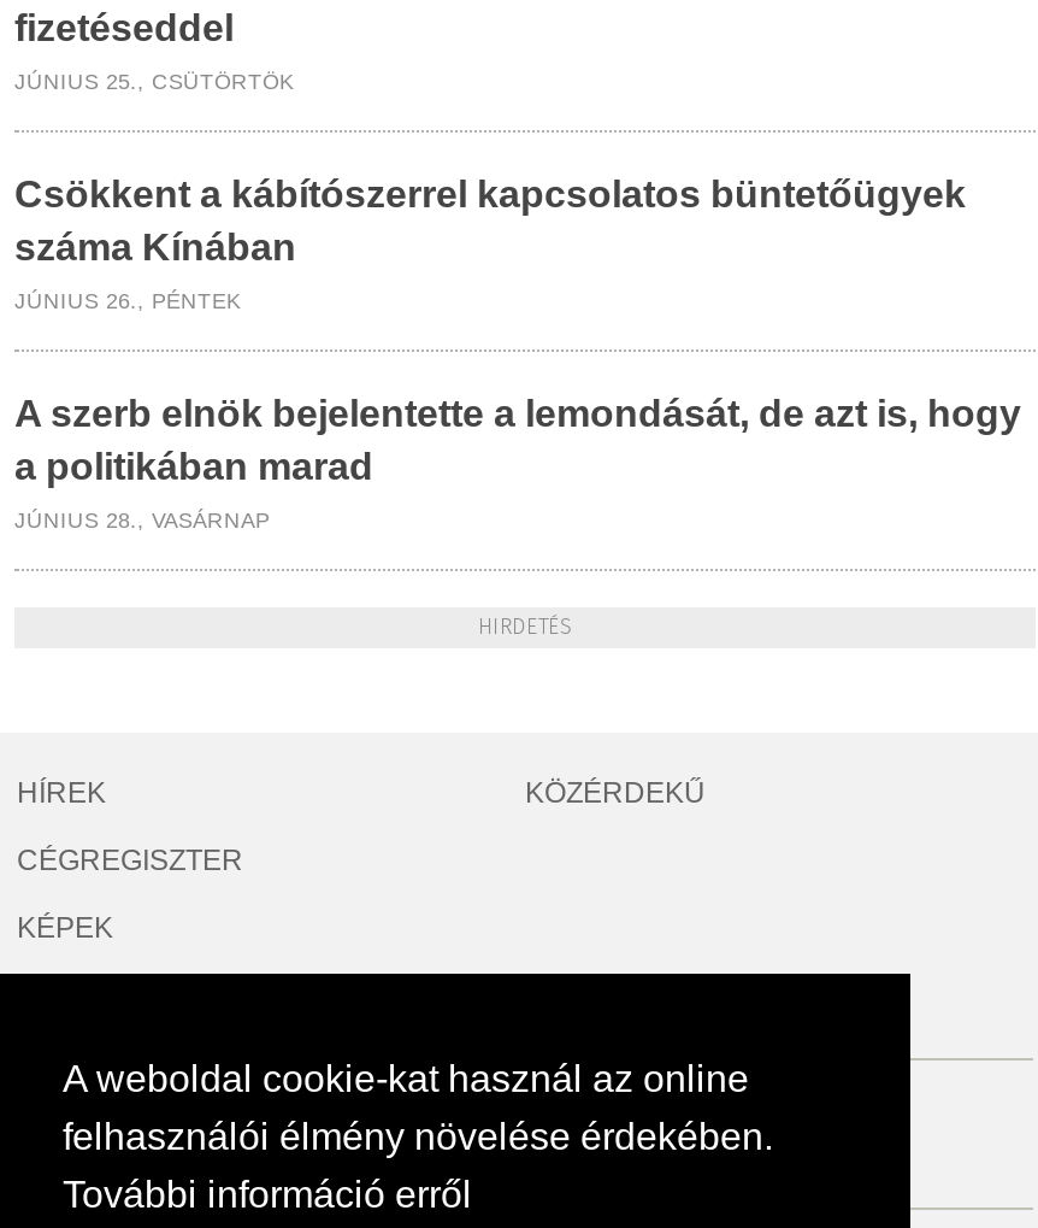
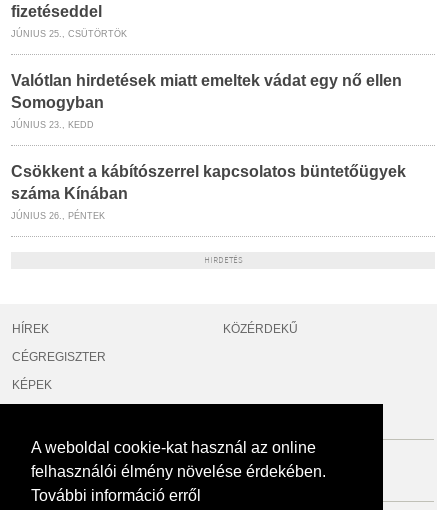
none -> [11,72,402,130] Valótlan hirdetések miatt emeltek vádat egy nő ellen | Somogyban | JÚNIUS 23., KEDD
moved [14,174,966,313] -> [11,163,406,221]: Csökkent a kábítószerrel kapcsolatos büntetőügyek | száma Kínában | JÚNIUS 26., PÉNTEK
[14,393,1021,533] A szerb elnök bejelentette a lemondását, de azt is, hogy | a politikában marad | JÚNIUS 28., VASÁRNAP -> none

